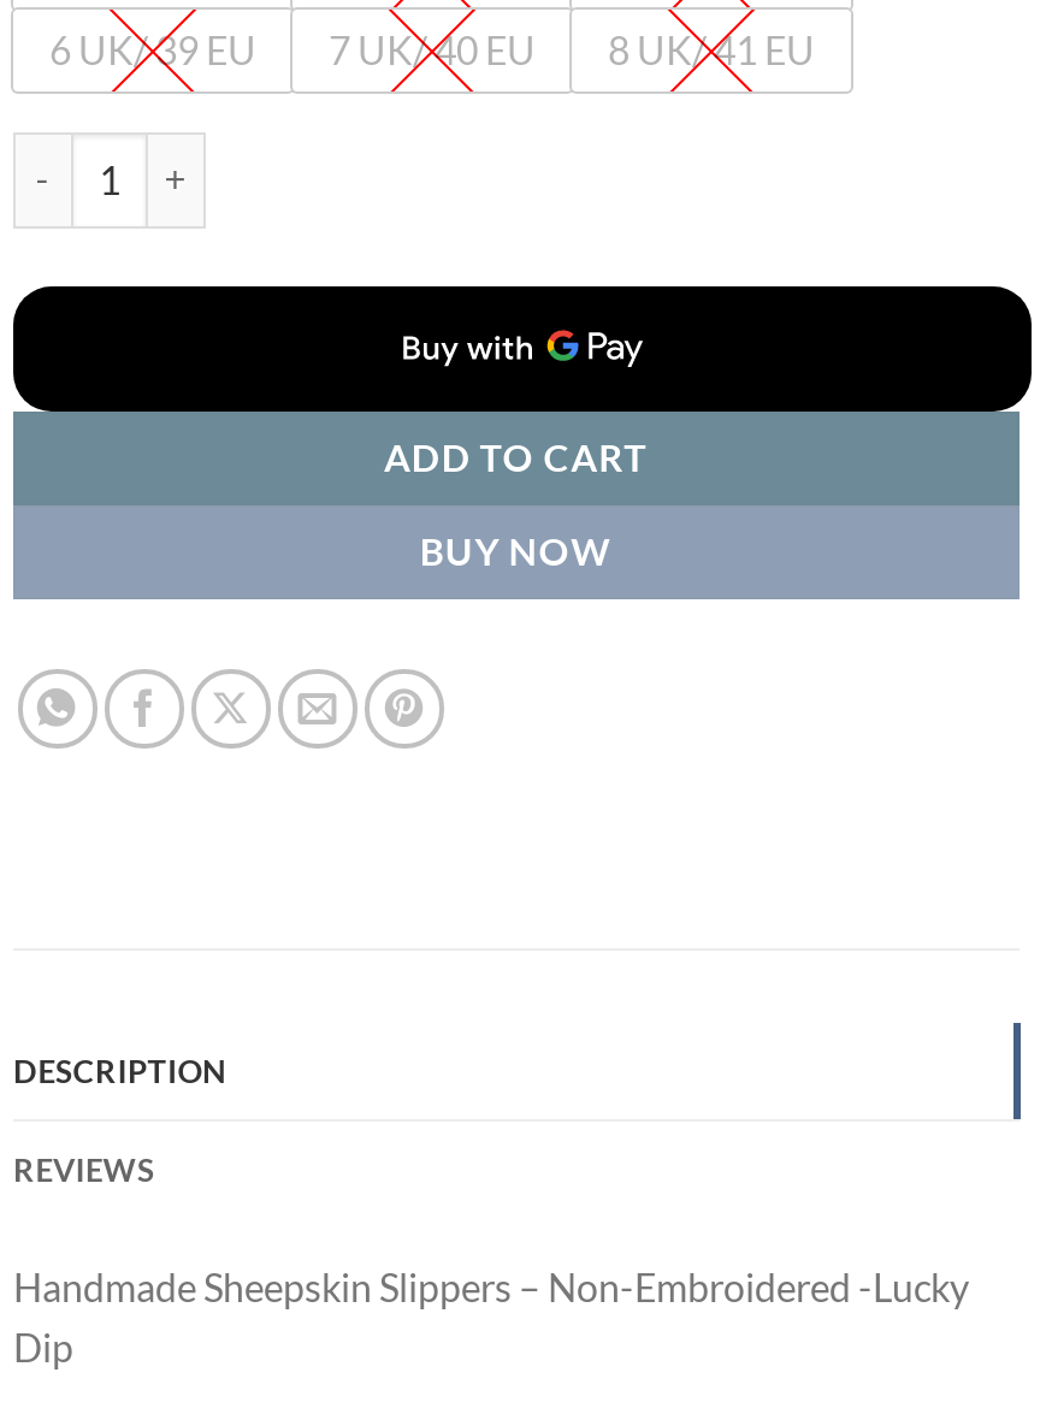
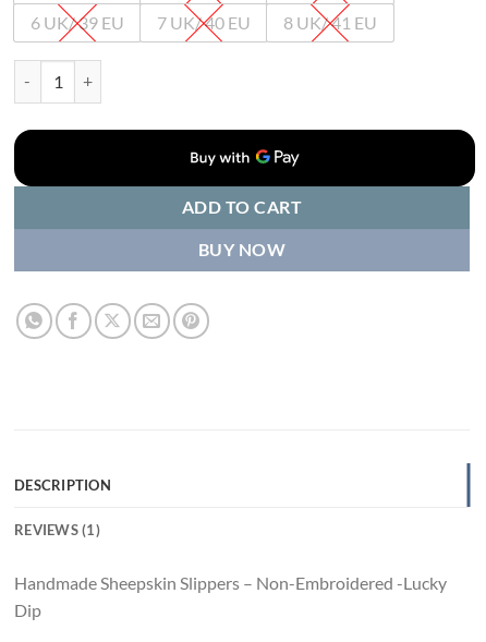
[13,1150,155,1188] REVIEWS -> [14,521,100,538] REVIEWS (1)

